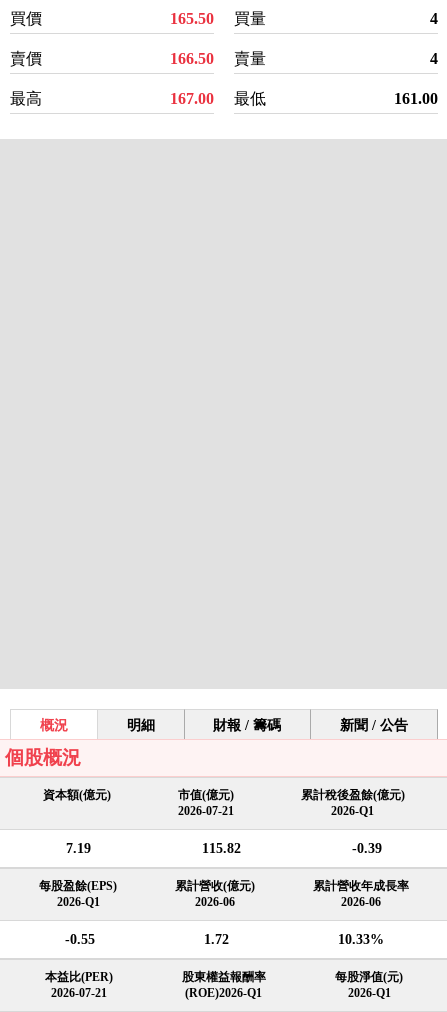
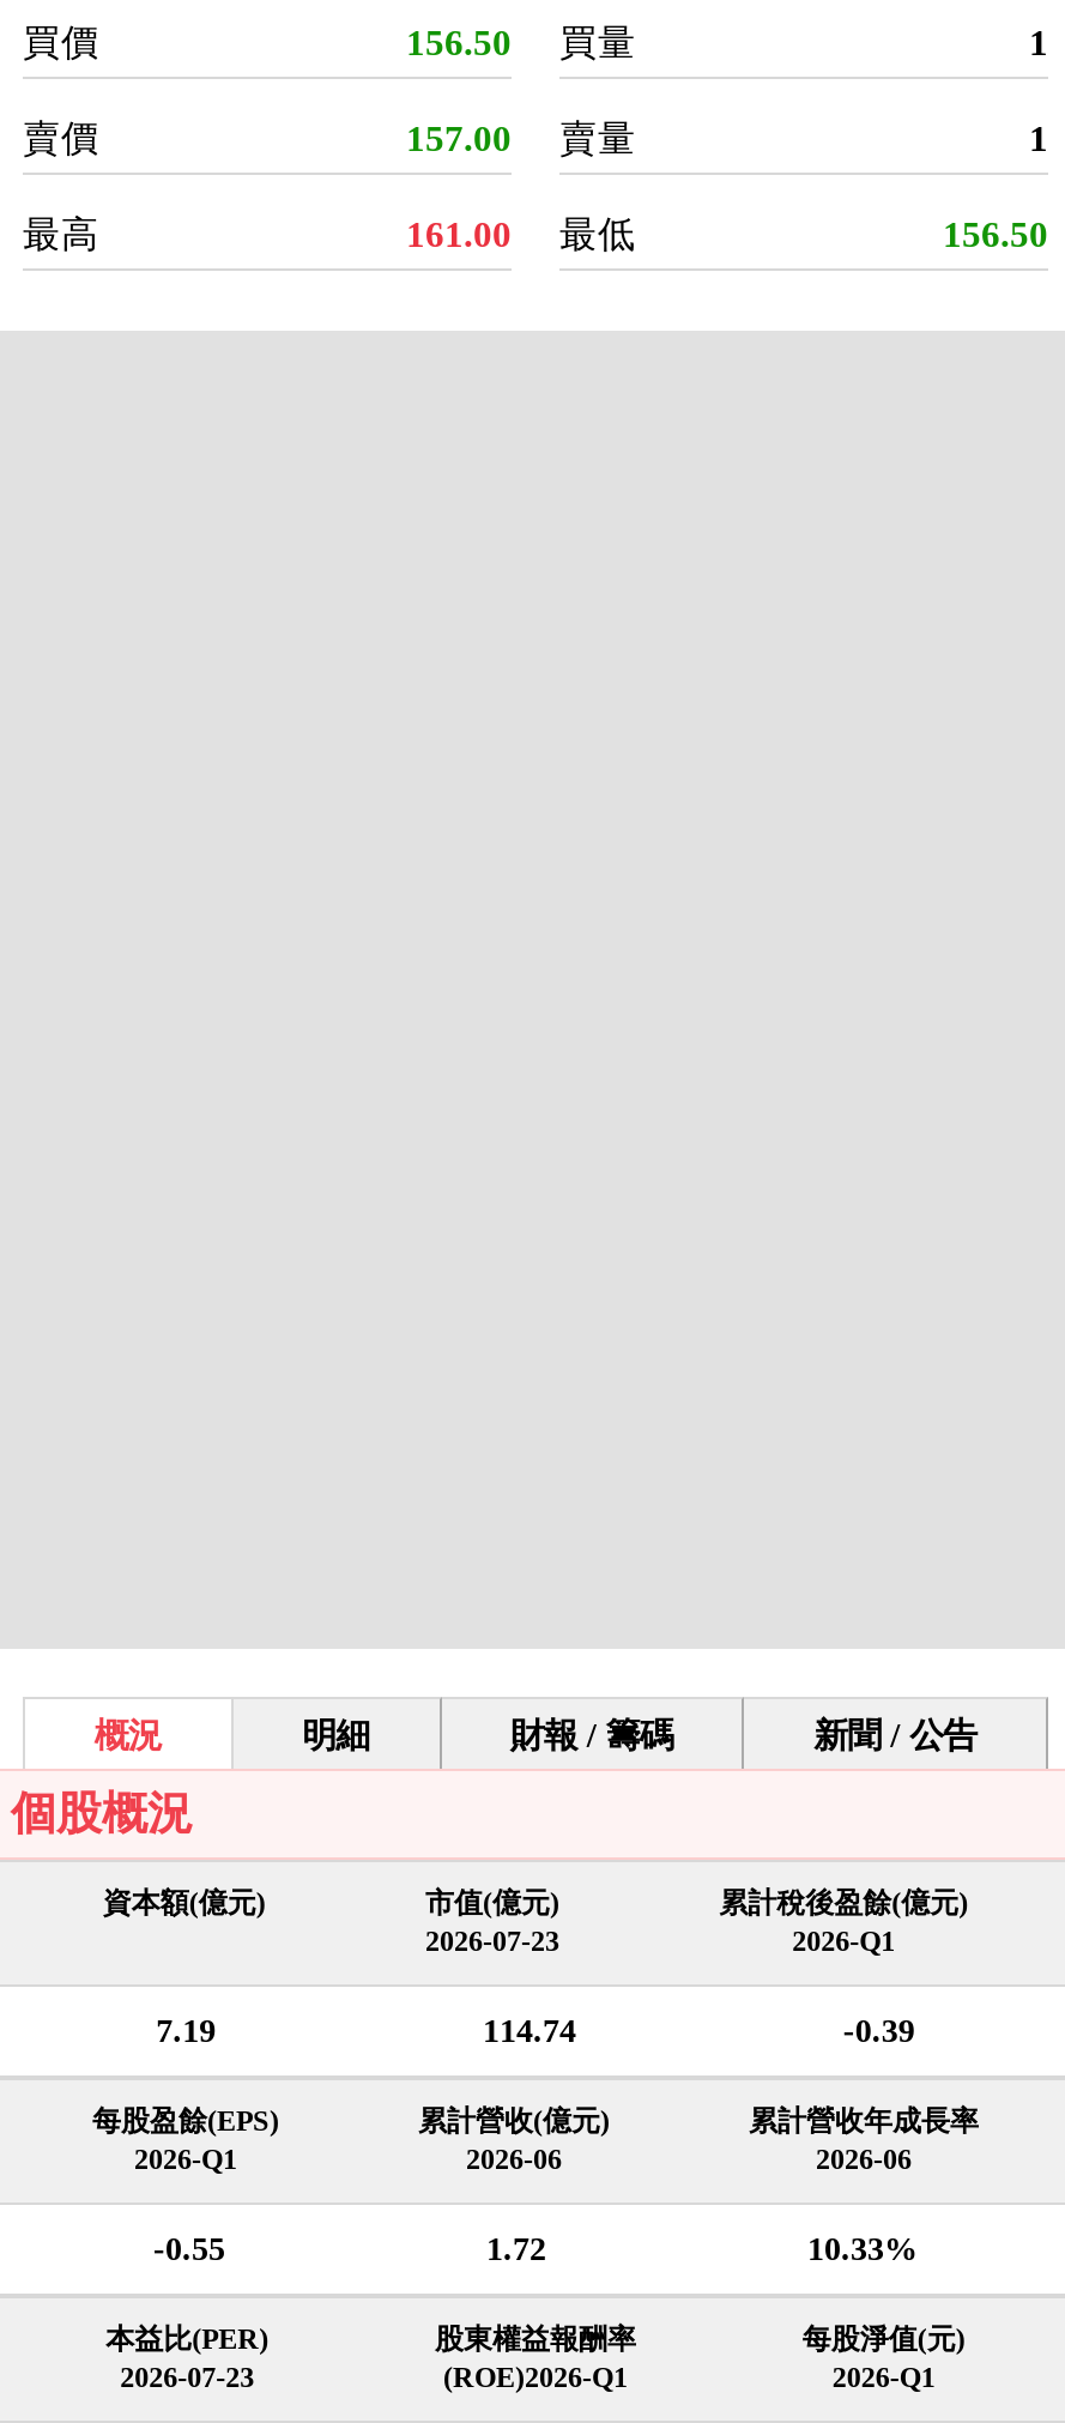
[170,10,266,27] 165.50 買量 -> [406,22,636,62] 156.50 買量
[430,10,438,27] 4 -> [1029,22,1048,62] 1
[170,50,214,67] 166.50 -> [406,117,512,158] 157.00
[430,50,438,67] 4 -> [1029,117,1048,158] 1
[170,90,266,107] 167.00 最低 -> [406,213,636,254] 161.00 最低
[394,90,438,107] 161.00 -> [943,213,1048,254] 156.50
[178,804,234,818] 2026-07-21 -> [425,1924,559,1958] 2026-07-23
[202,840,241,856] 115.82 -> [483,2011,576,2049] 114.74
[51,986,107,1000] 2026-07-21 -> [120,2361,254,2394] 2026-07-23

